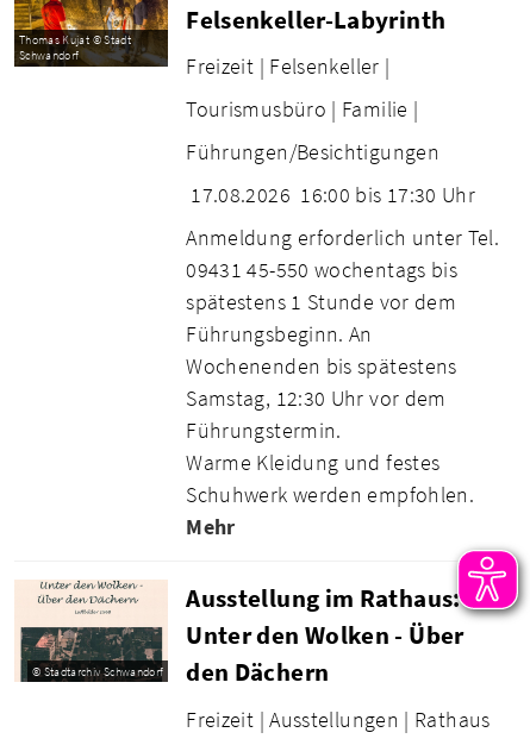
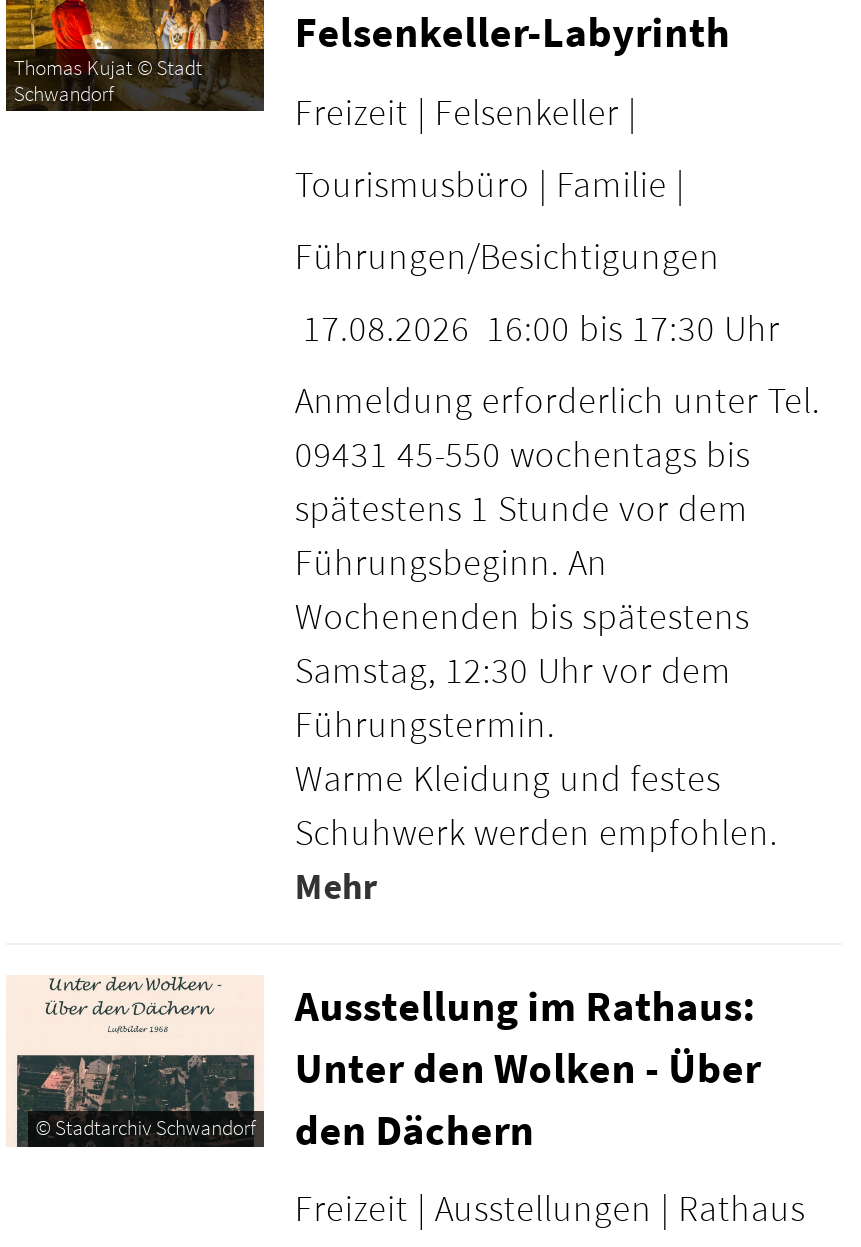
[455,549,525,618] [image] -> none

